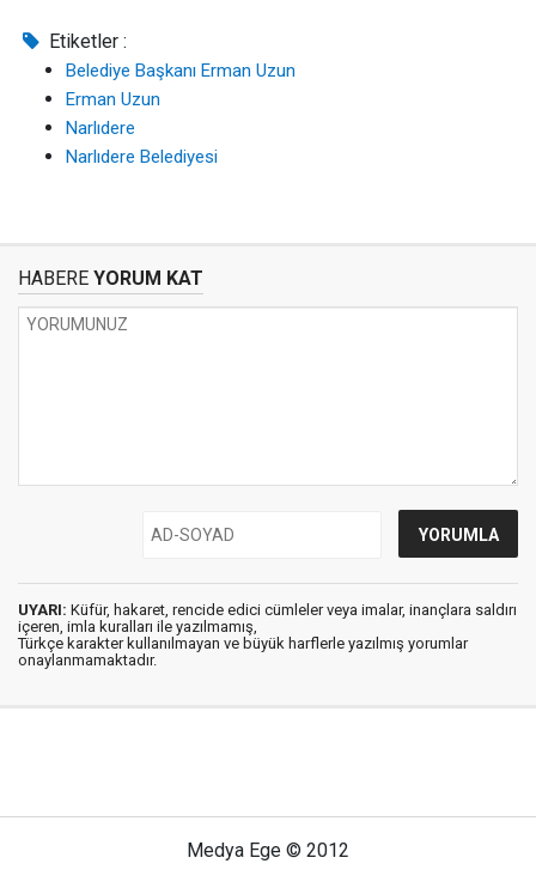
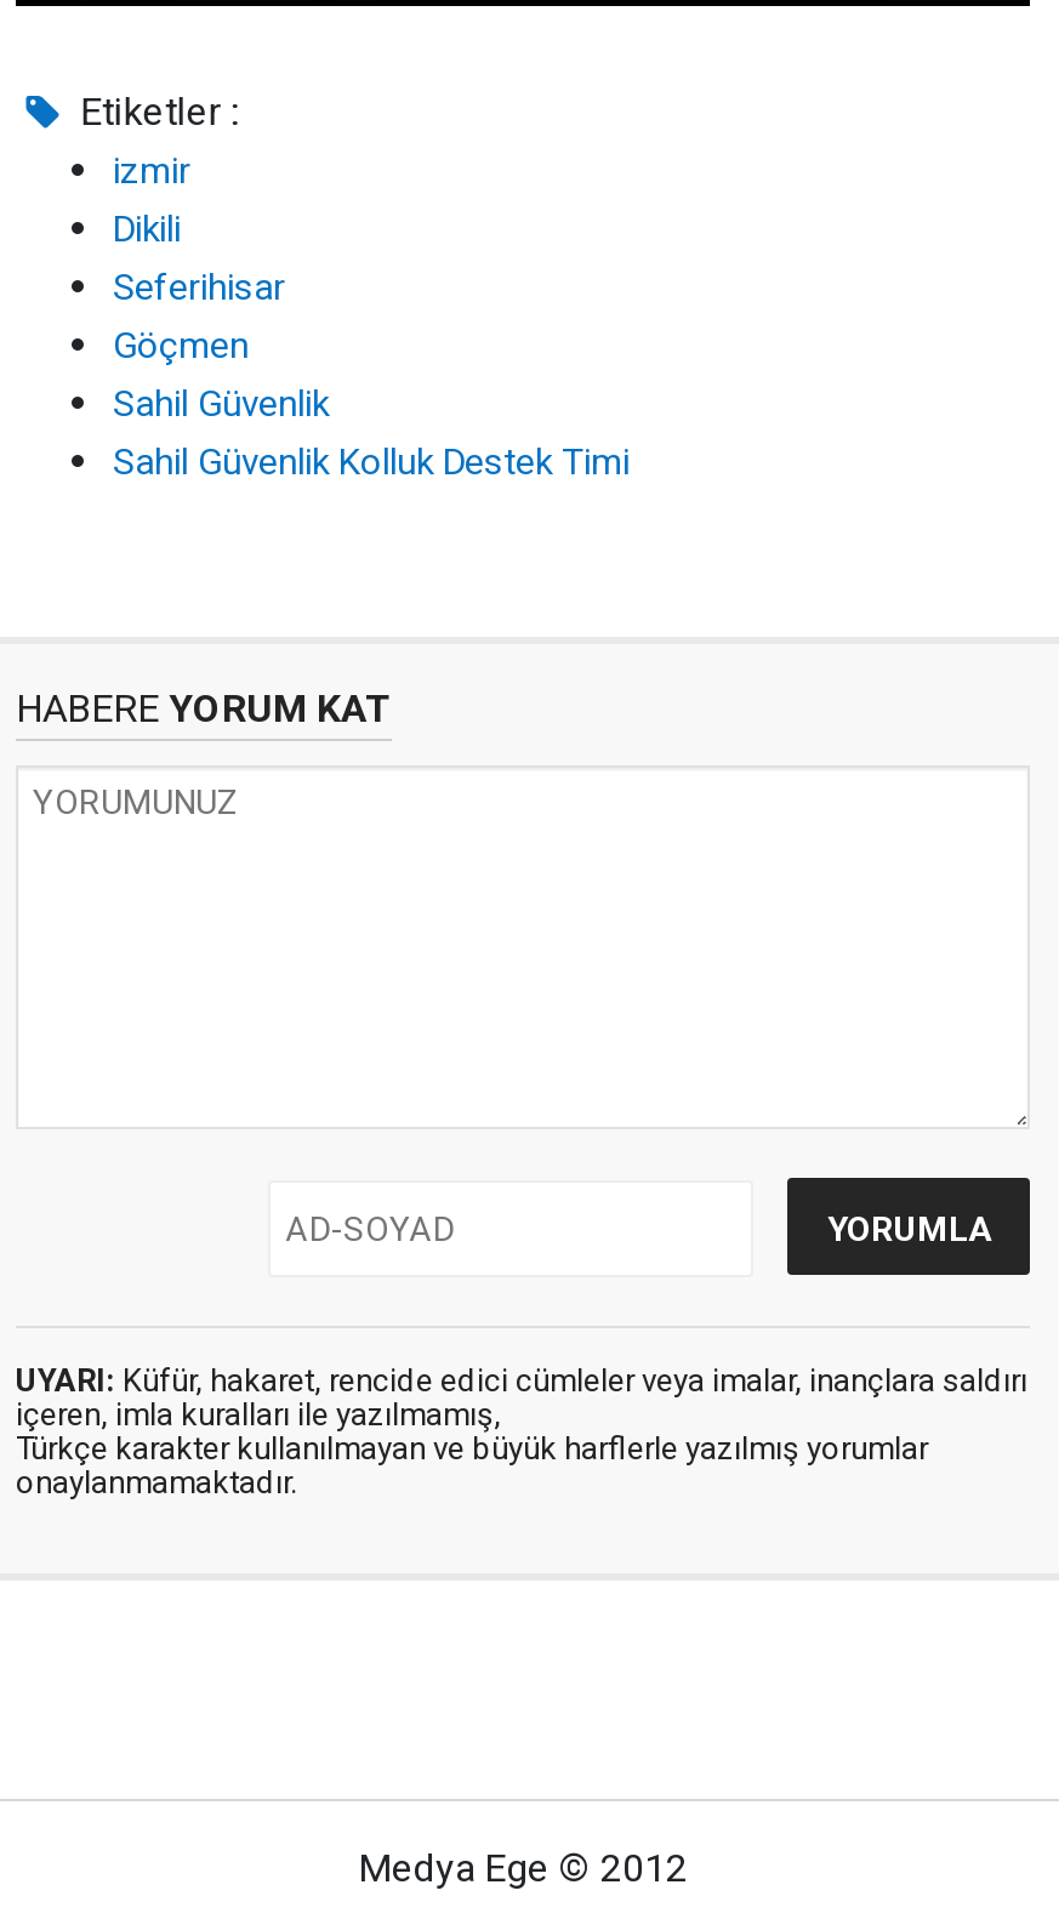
[66,60,296,168] Belediye Başkanı Erman Uzun | Erman Uzun | Narlıdere | Narlıdere Belediyesi -> [113,148,630,483] izmir | Dikili | Seferihisar | Göçmen | Sahil Güvenlik | Sahil Güvenlik Kolluk Destek Timi

